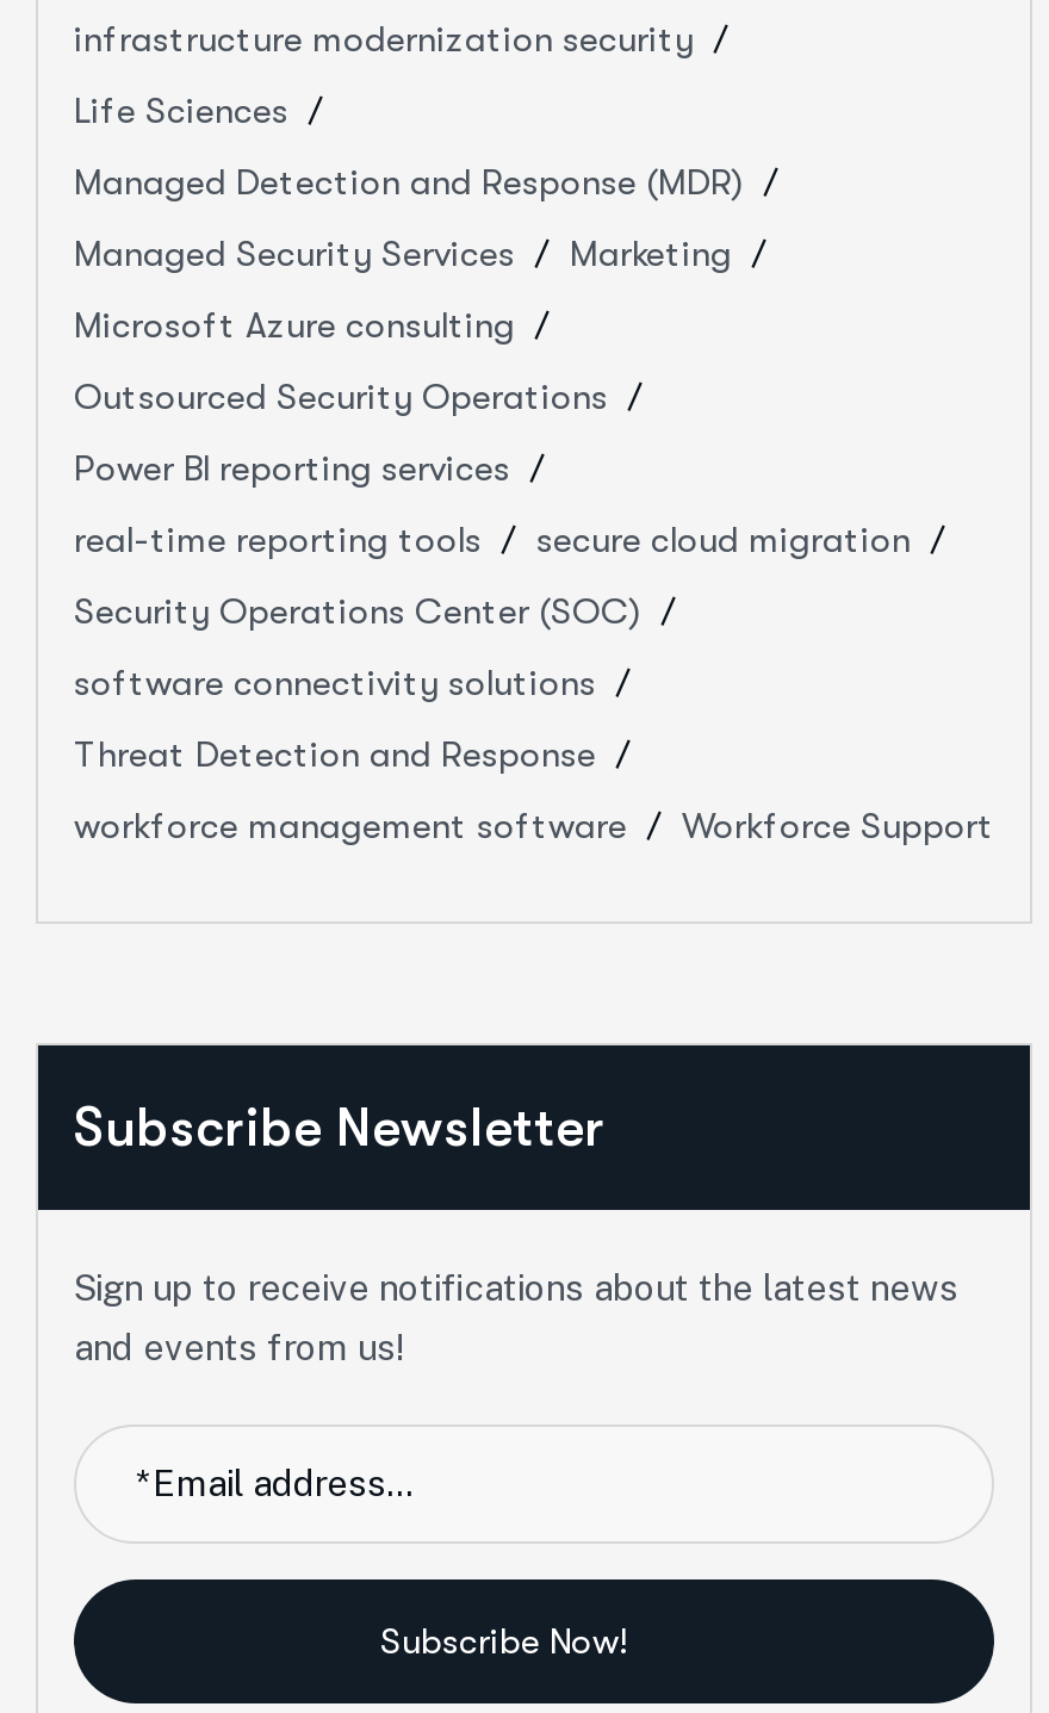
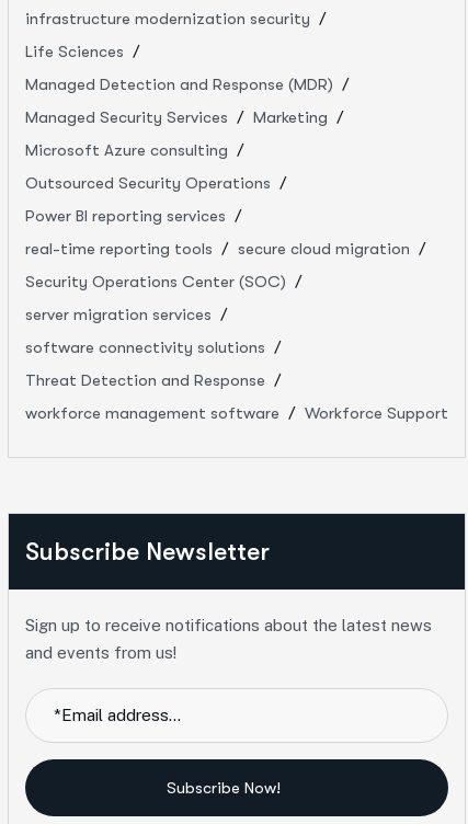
none -> [25,304,212,324] server migration services

